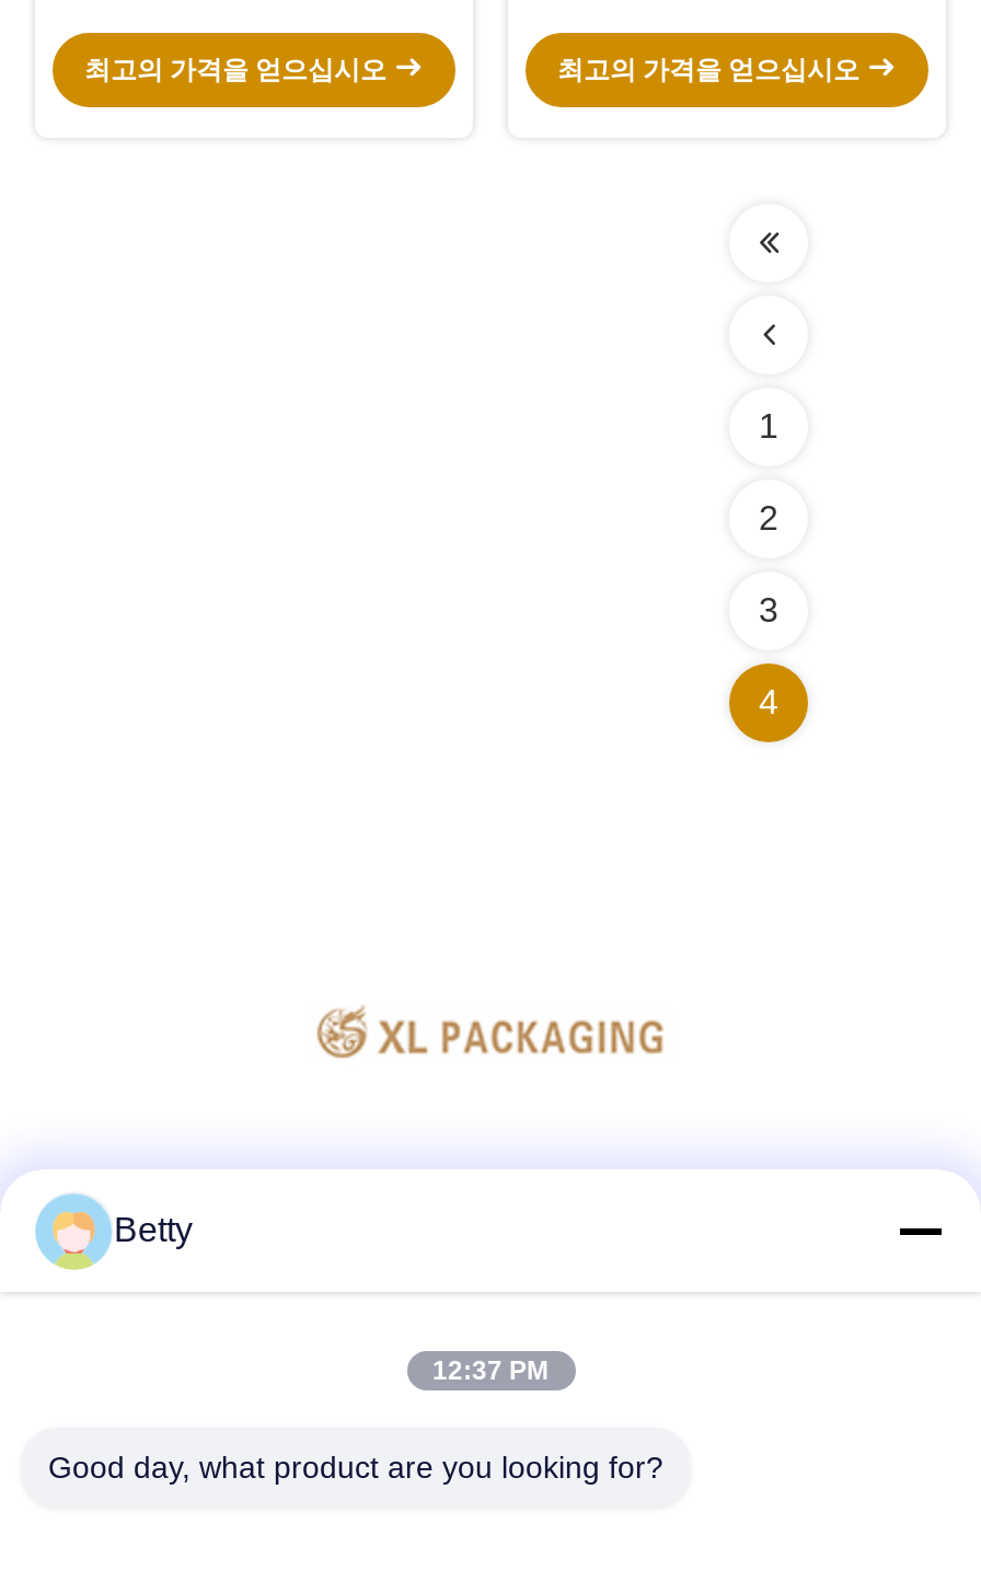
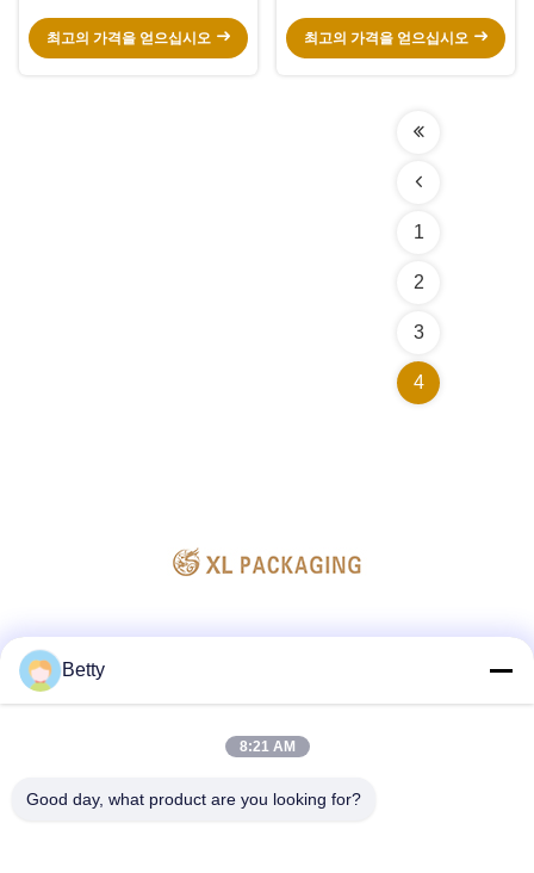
[432,1355,549,1386] 12:37 PM -> [239,738,295,755] 8:21 AM

